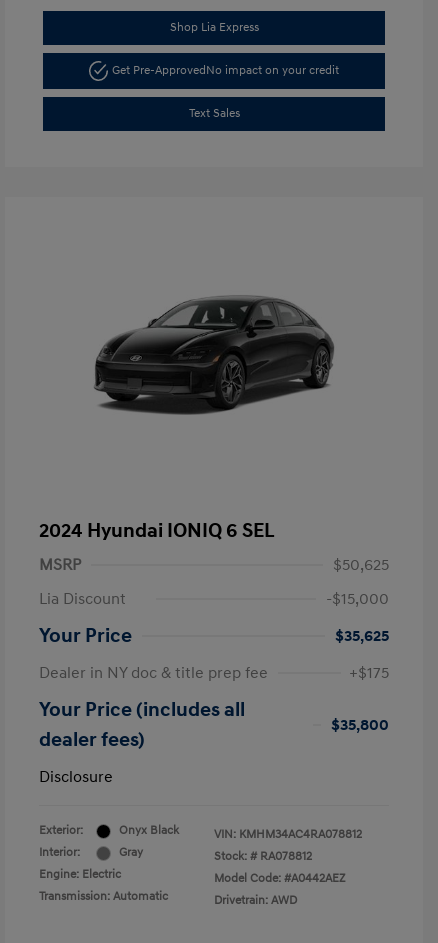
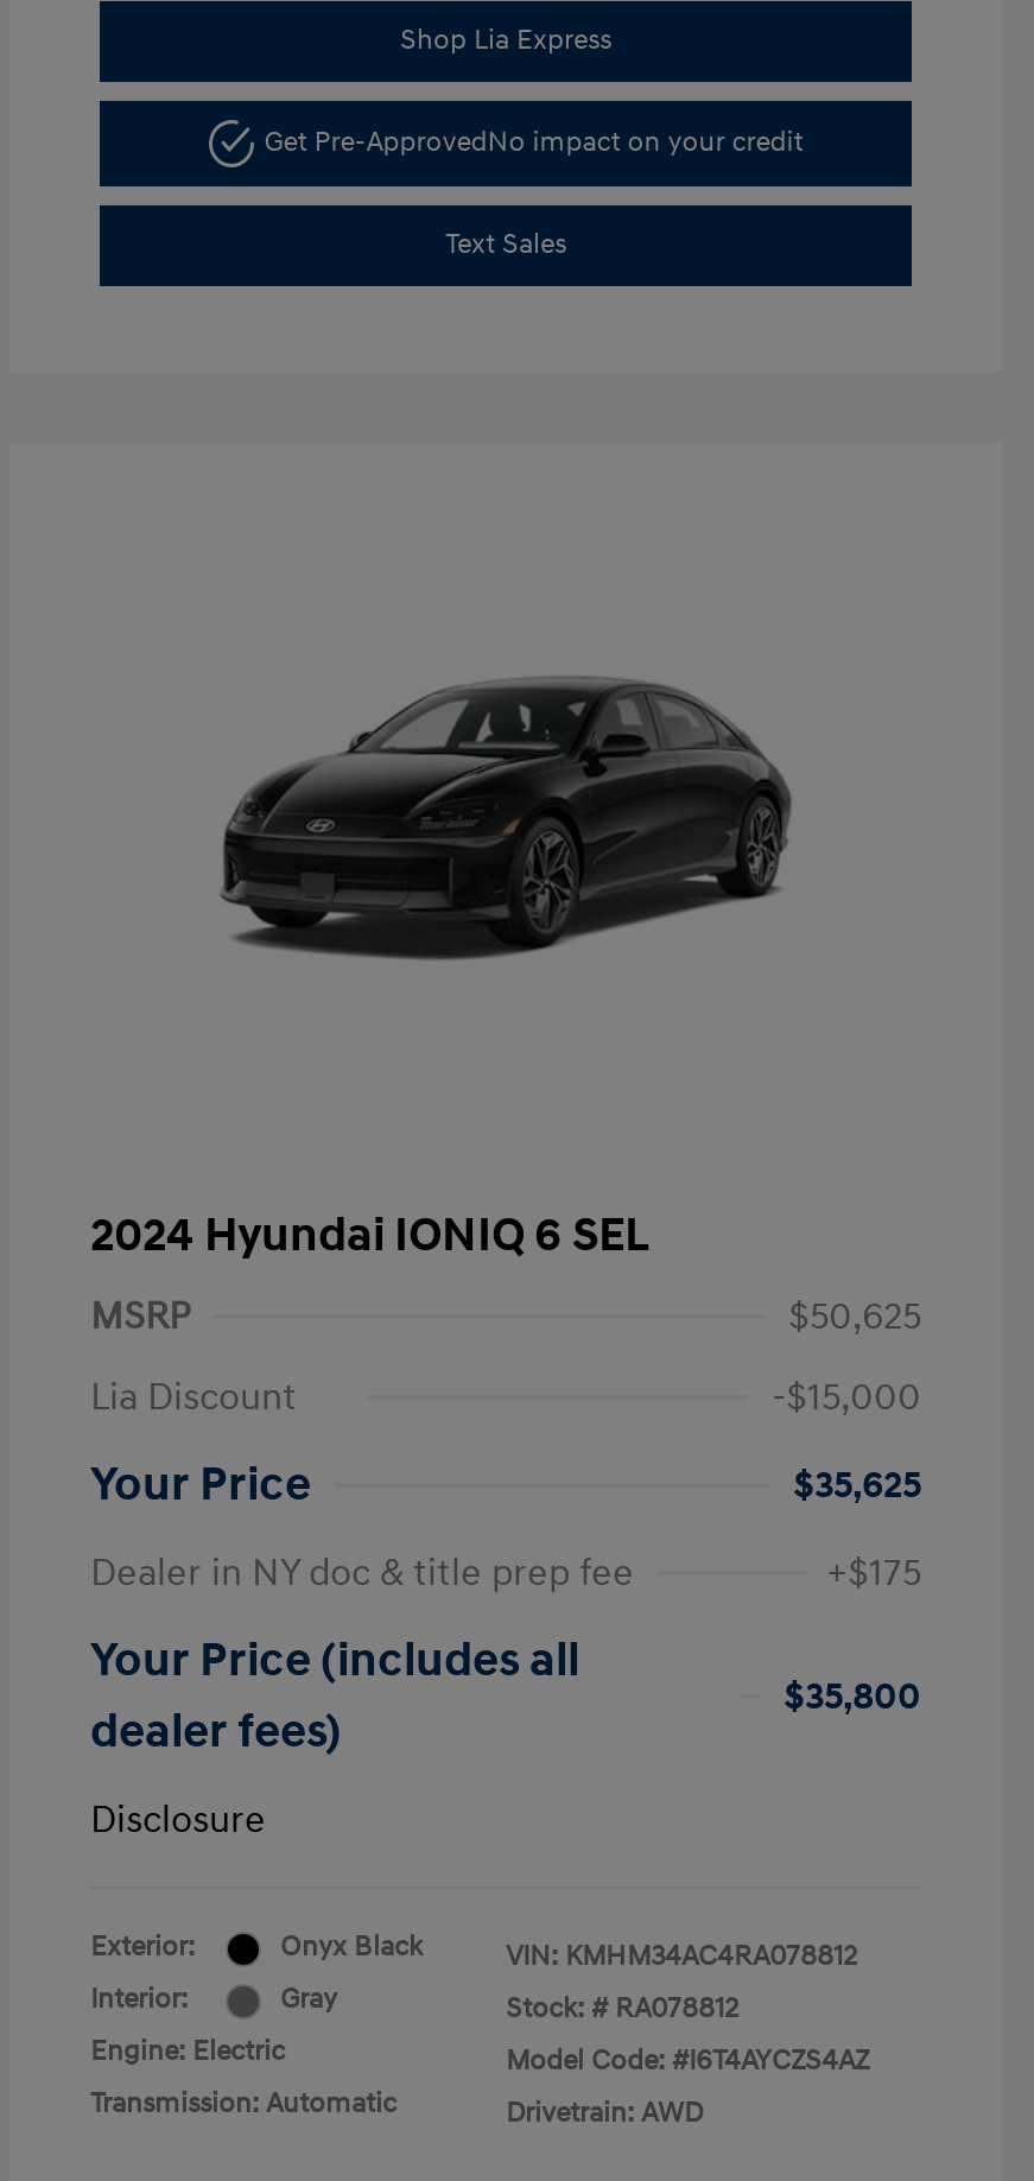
[214,871,345,886] Model Code: #A0442AEZ -> [506,2044,869,2079] Model Code: #I6T4AYCZS4AZ

